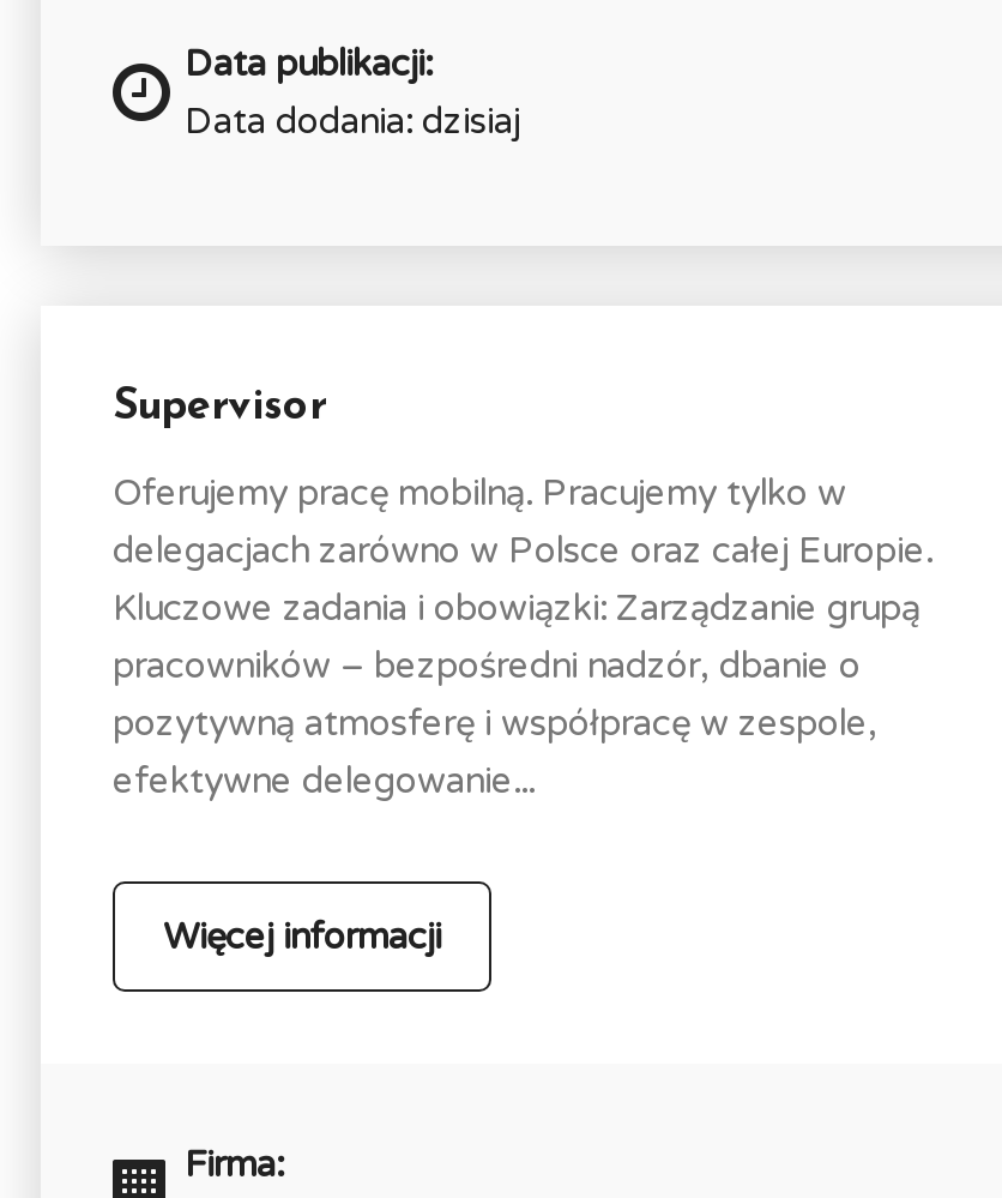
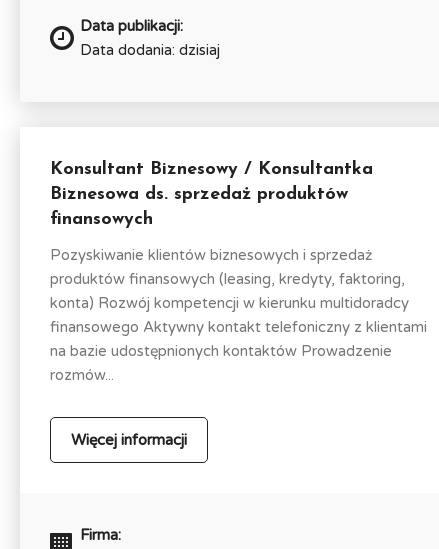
[113,385,326,431] Supervisor -> [50,160,373,229] Konsultant Biznesowy / Konsultantka | Biznesowa ds. sprzedaż produktów | finansowych
[113,471,932,802] Oferujemy pracę mobilną. Pracujemy tylko w | delegacjach zarówno w Polsce oraz całej Europie. | Kluczowe zadania i obowiązki: Zarządzanie grupą | pracowników – bezpośredni nadzór, dbanie o | pozytywną atmosferę i współpracę w zespole, | efektywne delegowanie... -> [50,246,427,384] Pozyskiwanie klientów biznesowych i sprzedaż | produktów finansowych (leasing, kredyty, faktoring, | konta) Rozwój kompetencji w kierunku multidoradcy | finansowego Aktywny kontakt telefoniczny z klientami | na bazie udostępnionych kontaktów Prowadzenie | rozmów...

